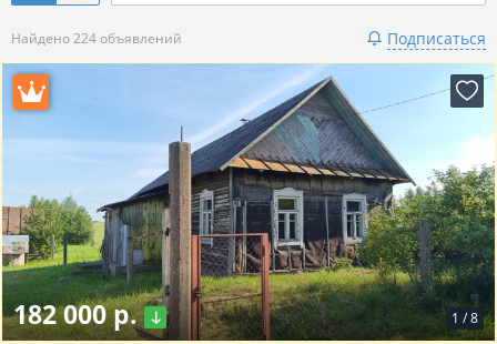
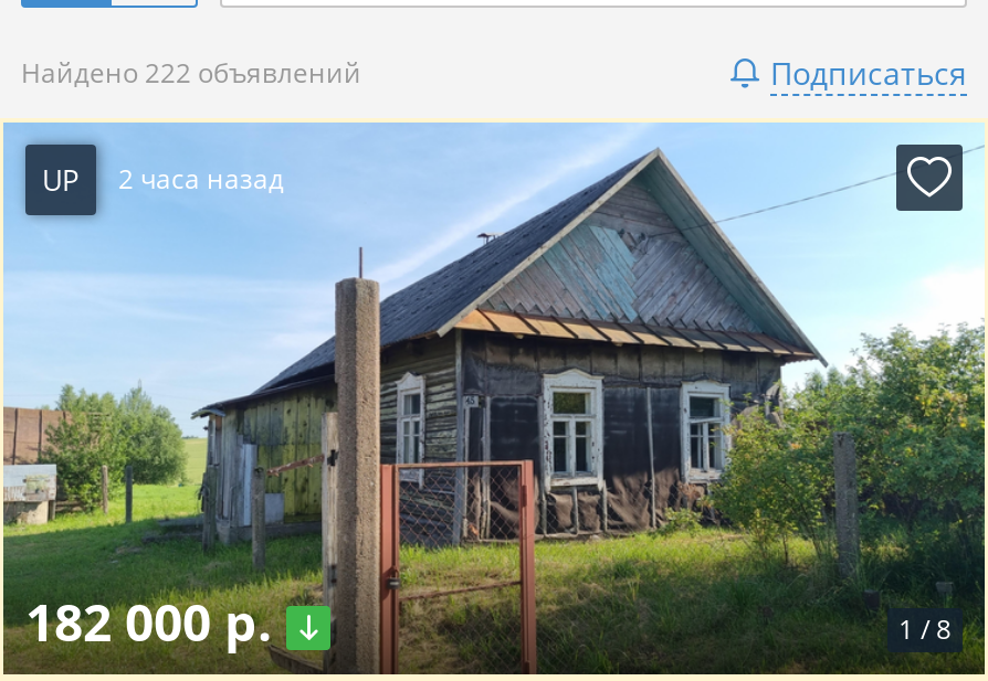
[11,29,182,48] Найдено 224 объявлений -> [21,54,361,92] Найдено 222 объявлений
none -> [42,159,284,199] UP | 2 часа назад

